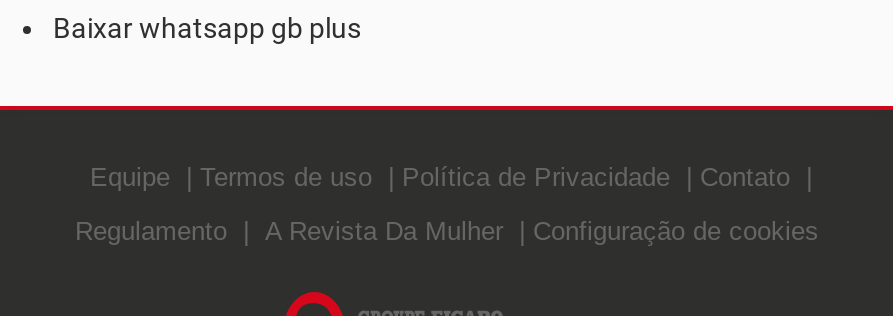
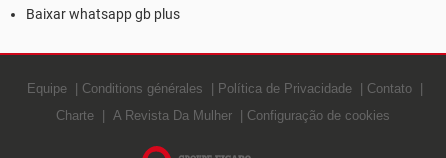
[200,162,372,192] Termos de uso -> [82,81,203,96] Conditions générales
[75,216,227,246] Regulamento -> [56,108,94,123] Charte

